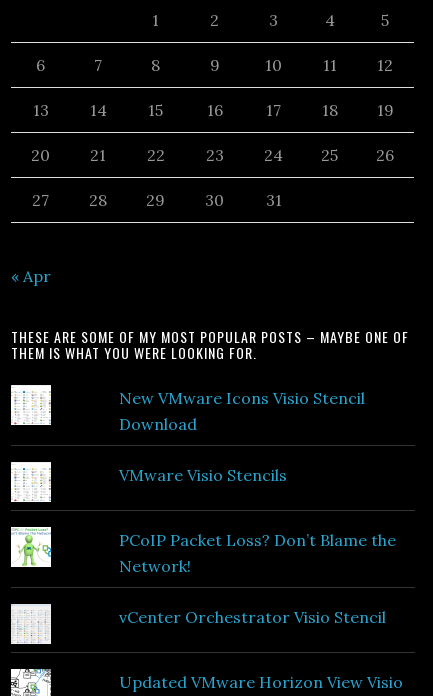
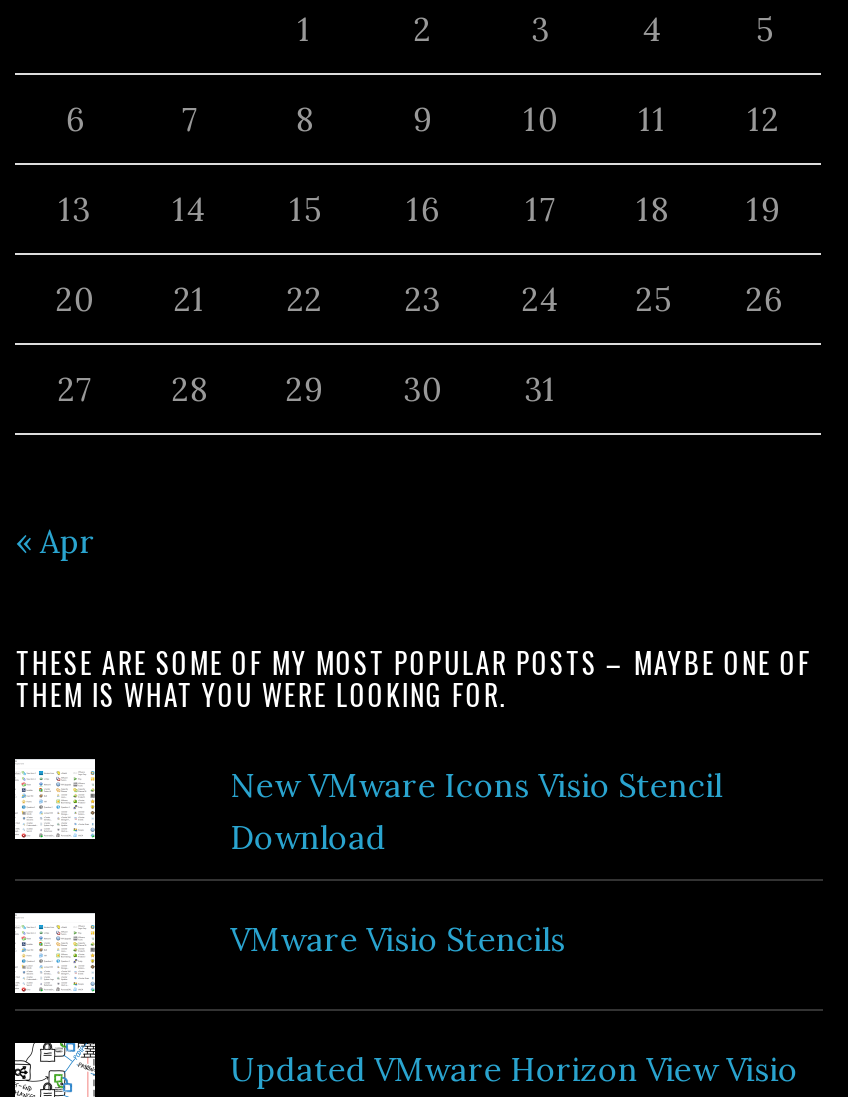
[15,528,52,566] [image] -> none
[119,530,396,627] PCoIP Packet Loss? Don’t Blame the | Network! | vCenter Orchestrator Visio Stencil -> none

